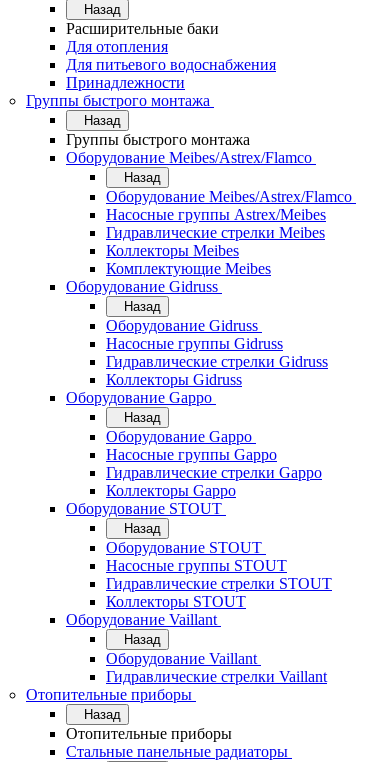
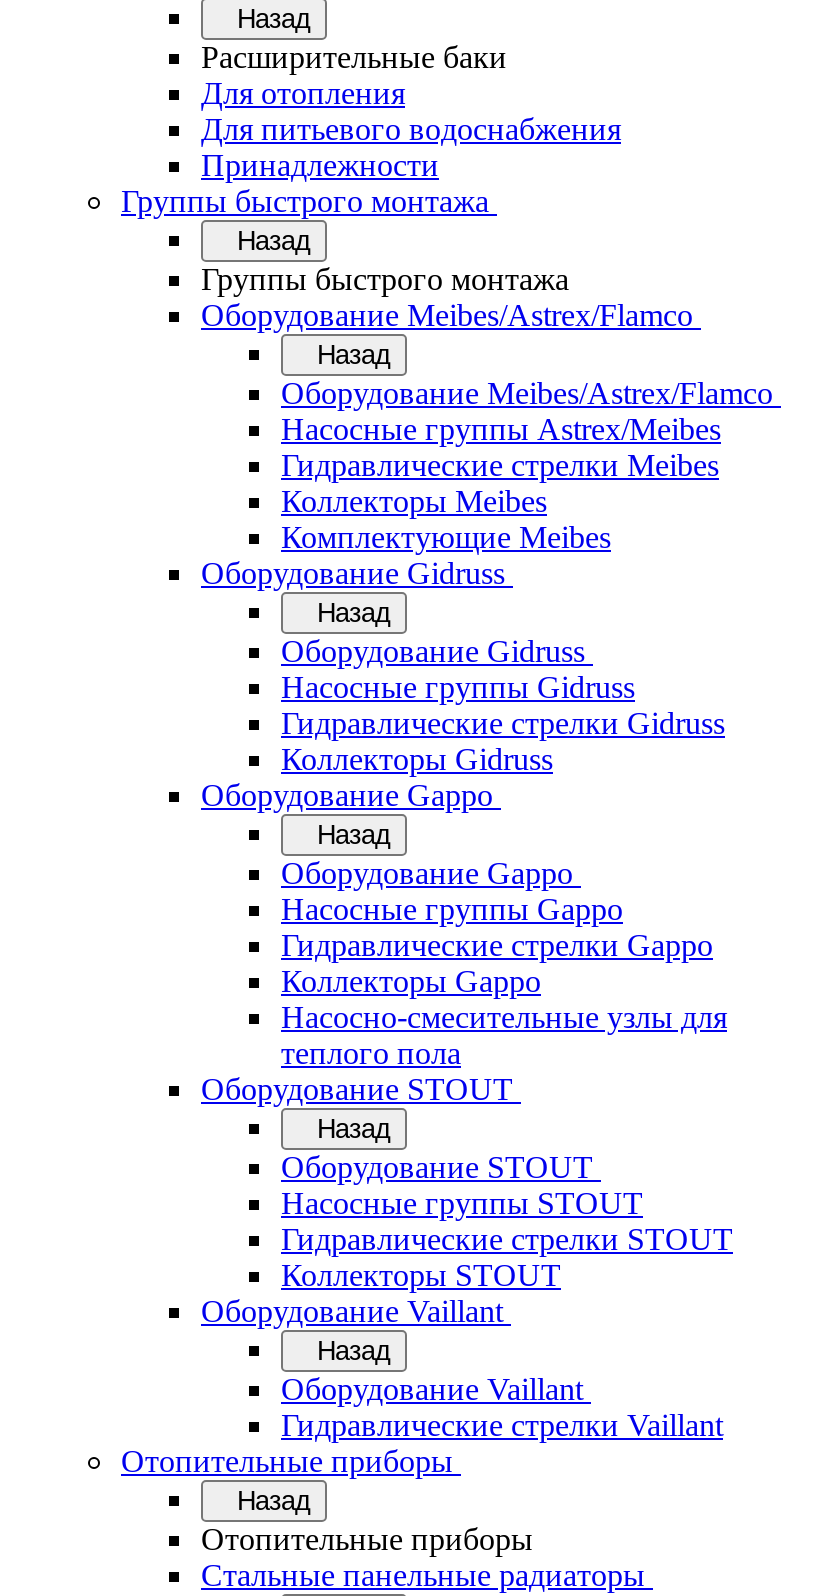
none -> [281,1000,727,1070] Насосно-смесительные узлы для | теплого пола

